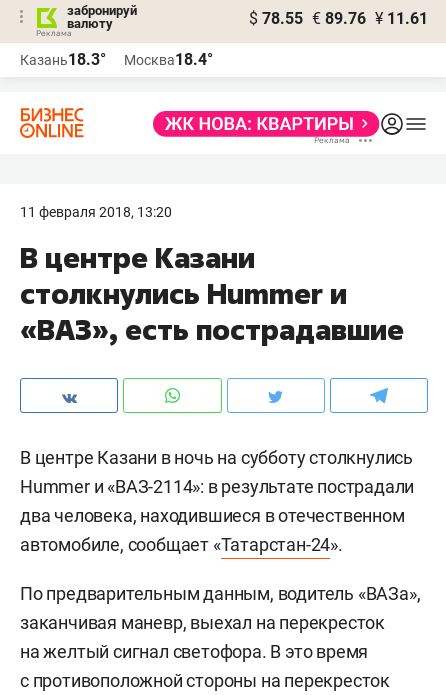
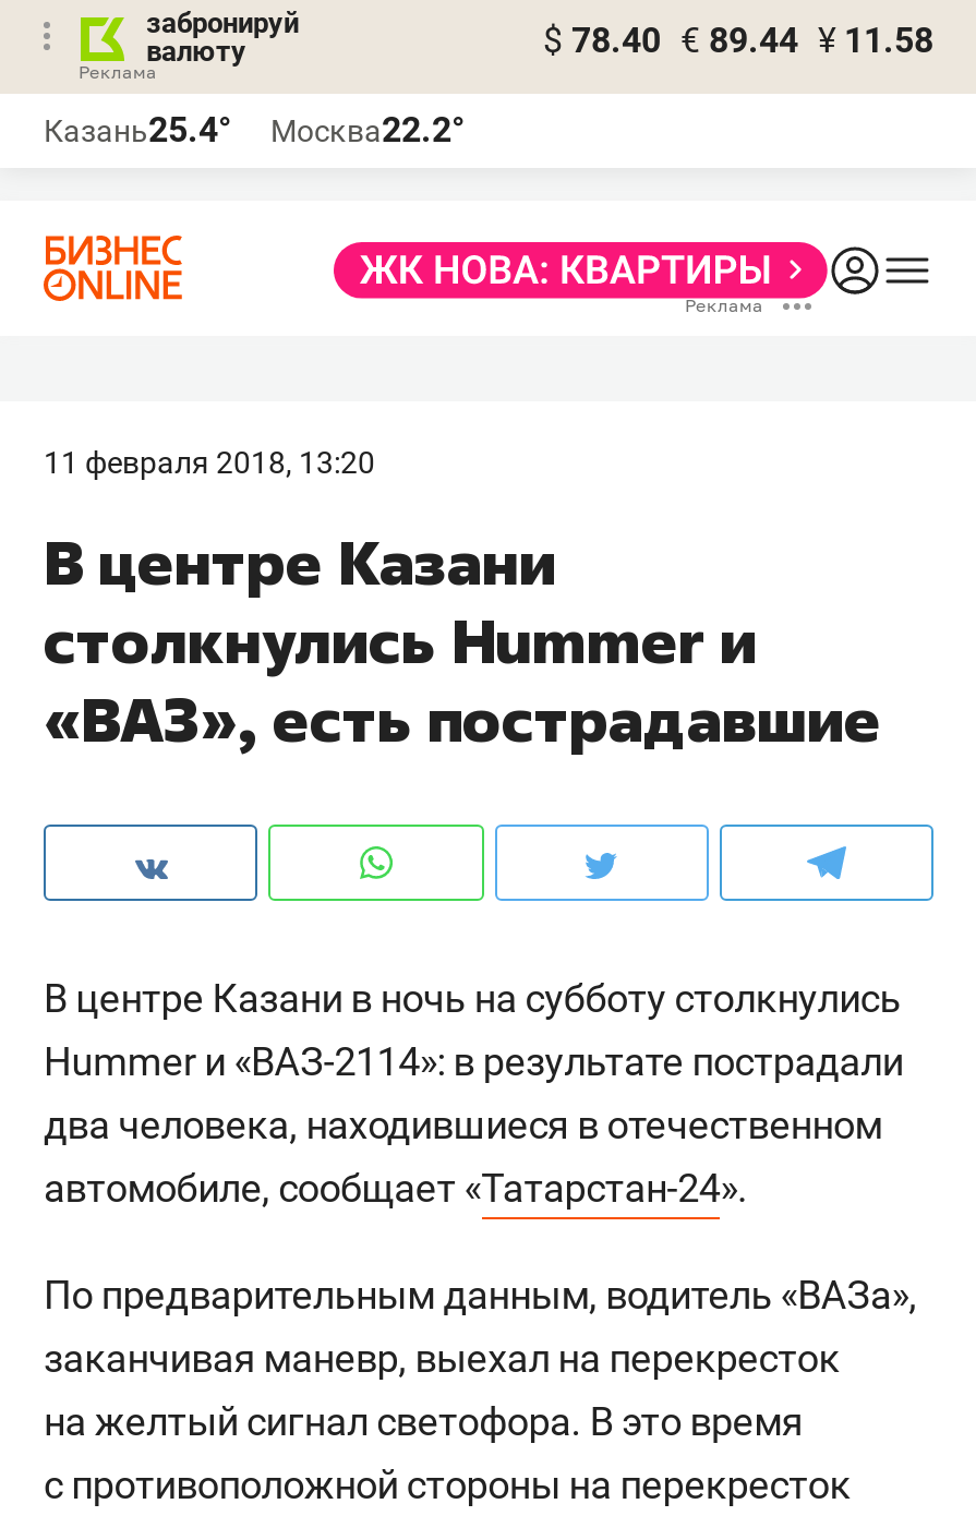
[249,9,428,28] $ 78.55 € 89.76 ¥ 11.61 -> [543,20,933,61] $ 78.40 € 89.44 ¥ 11.58
[20,50,106,69] Казань18.3° -> [44,109,231,151] Казань25.4°
[124,50,213,69] Москва18.4° -> [270,109,465,151] Москва22.2°

